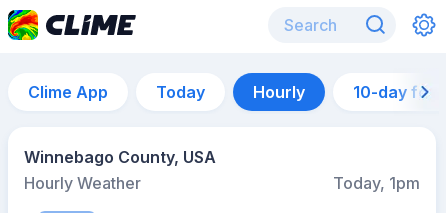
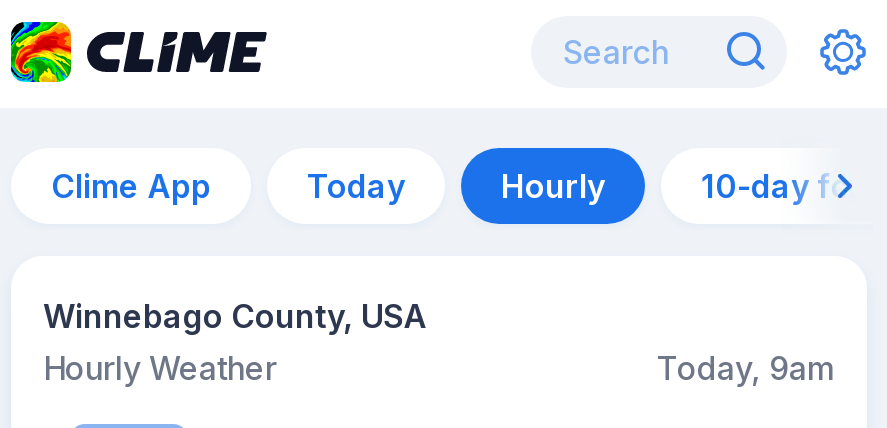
[333,173,420,193] Today, 1pm -> [657,348,835,388] Today, 9am

